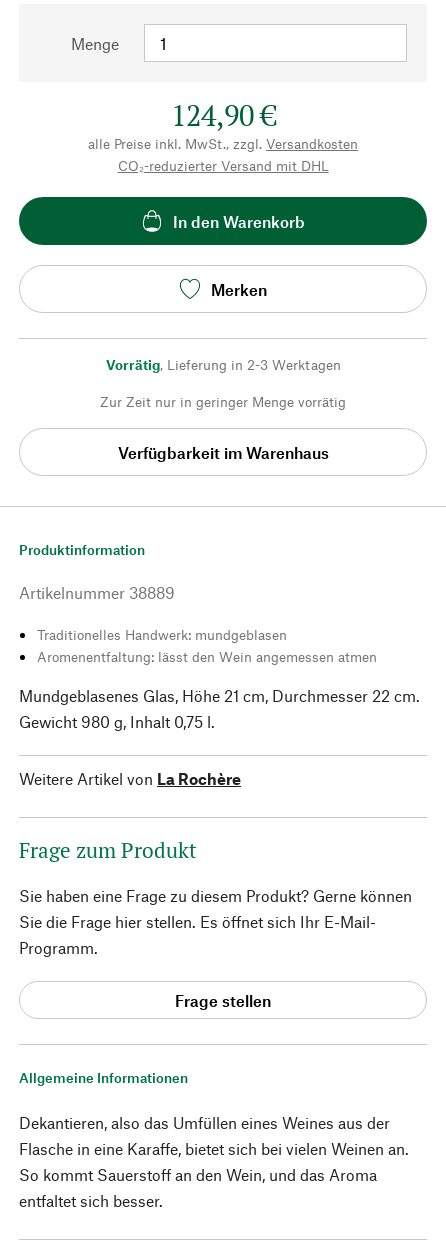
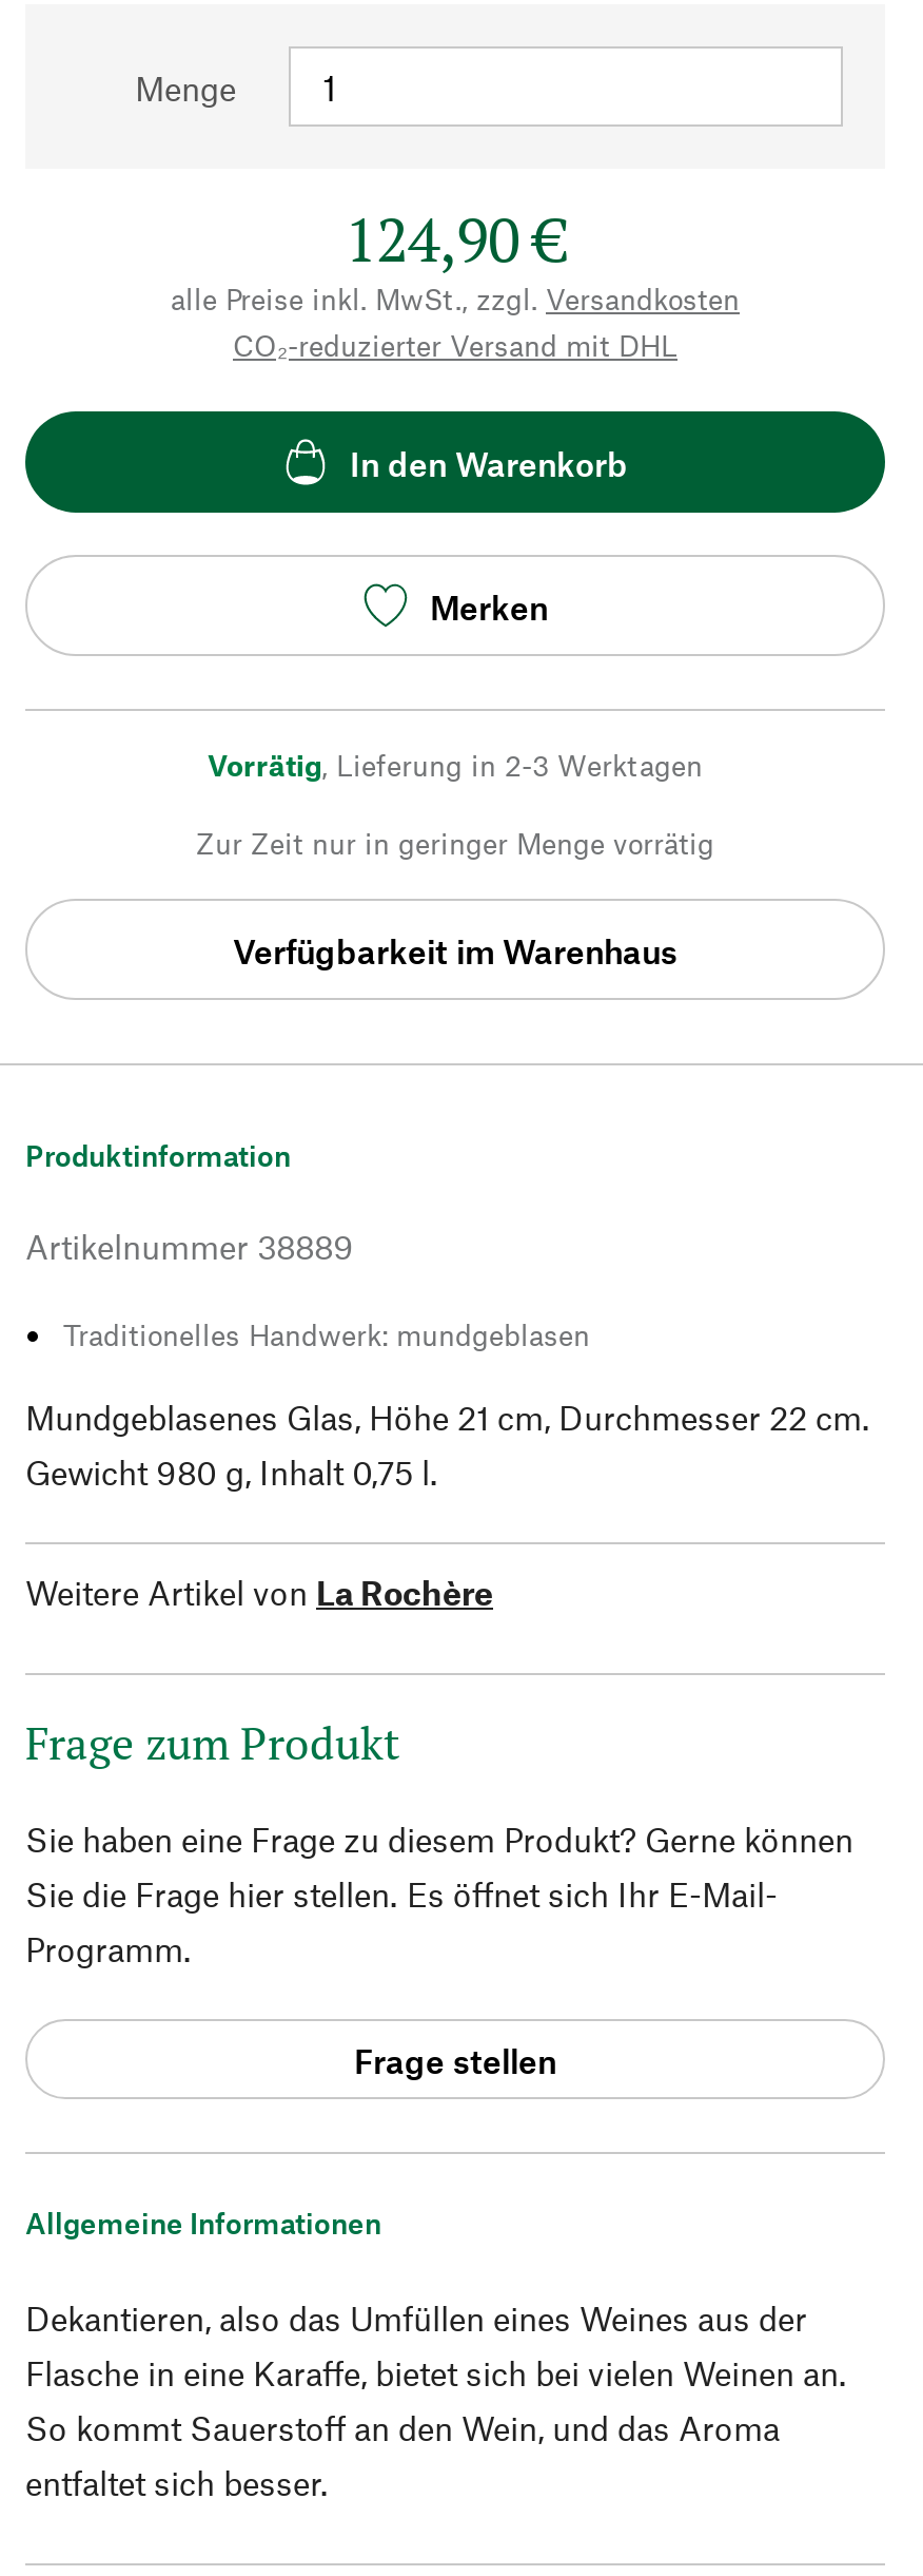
[37,648,377,665] Aromenentfaltung: lässt den Wein angemessen atmen -> none

